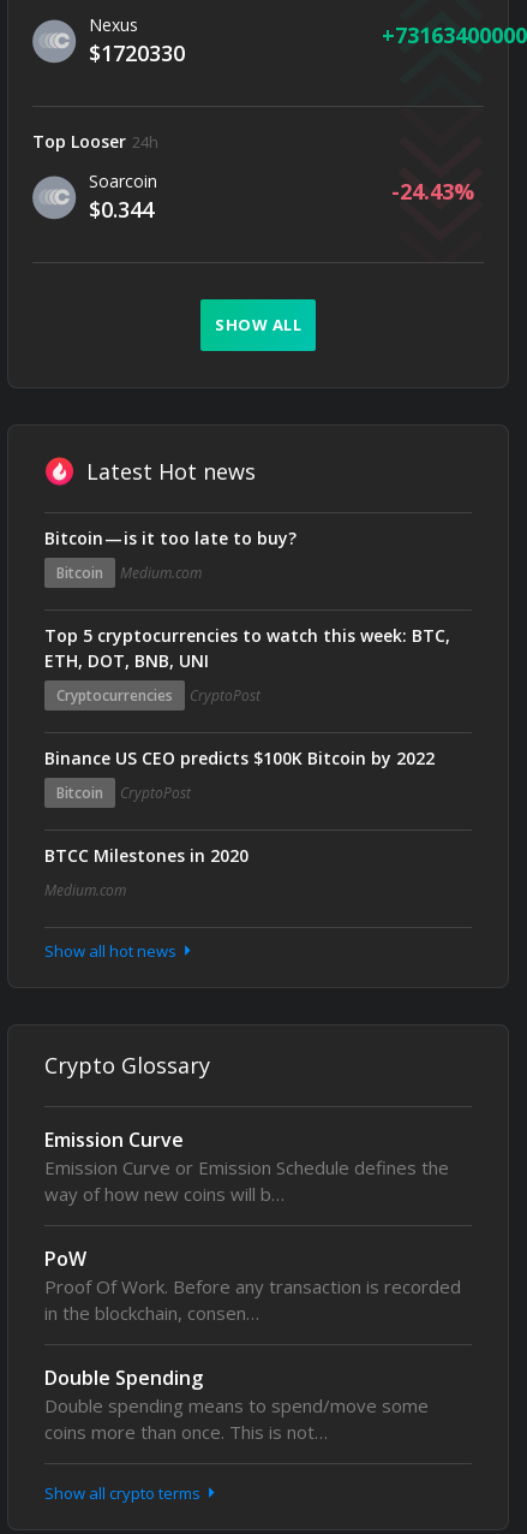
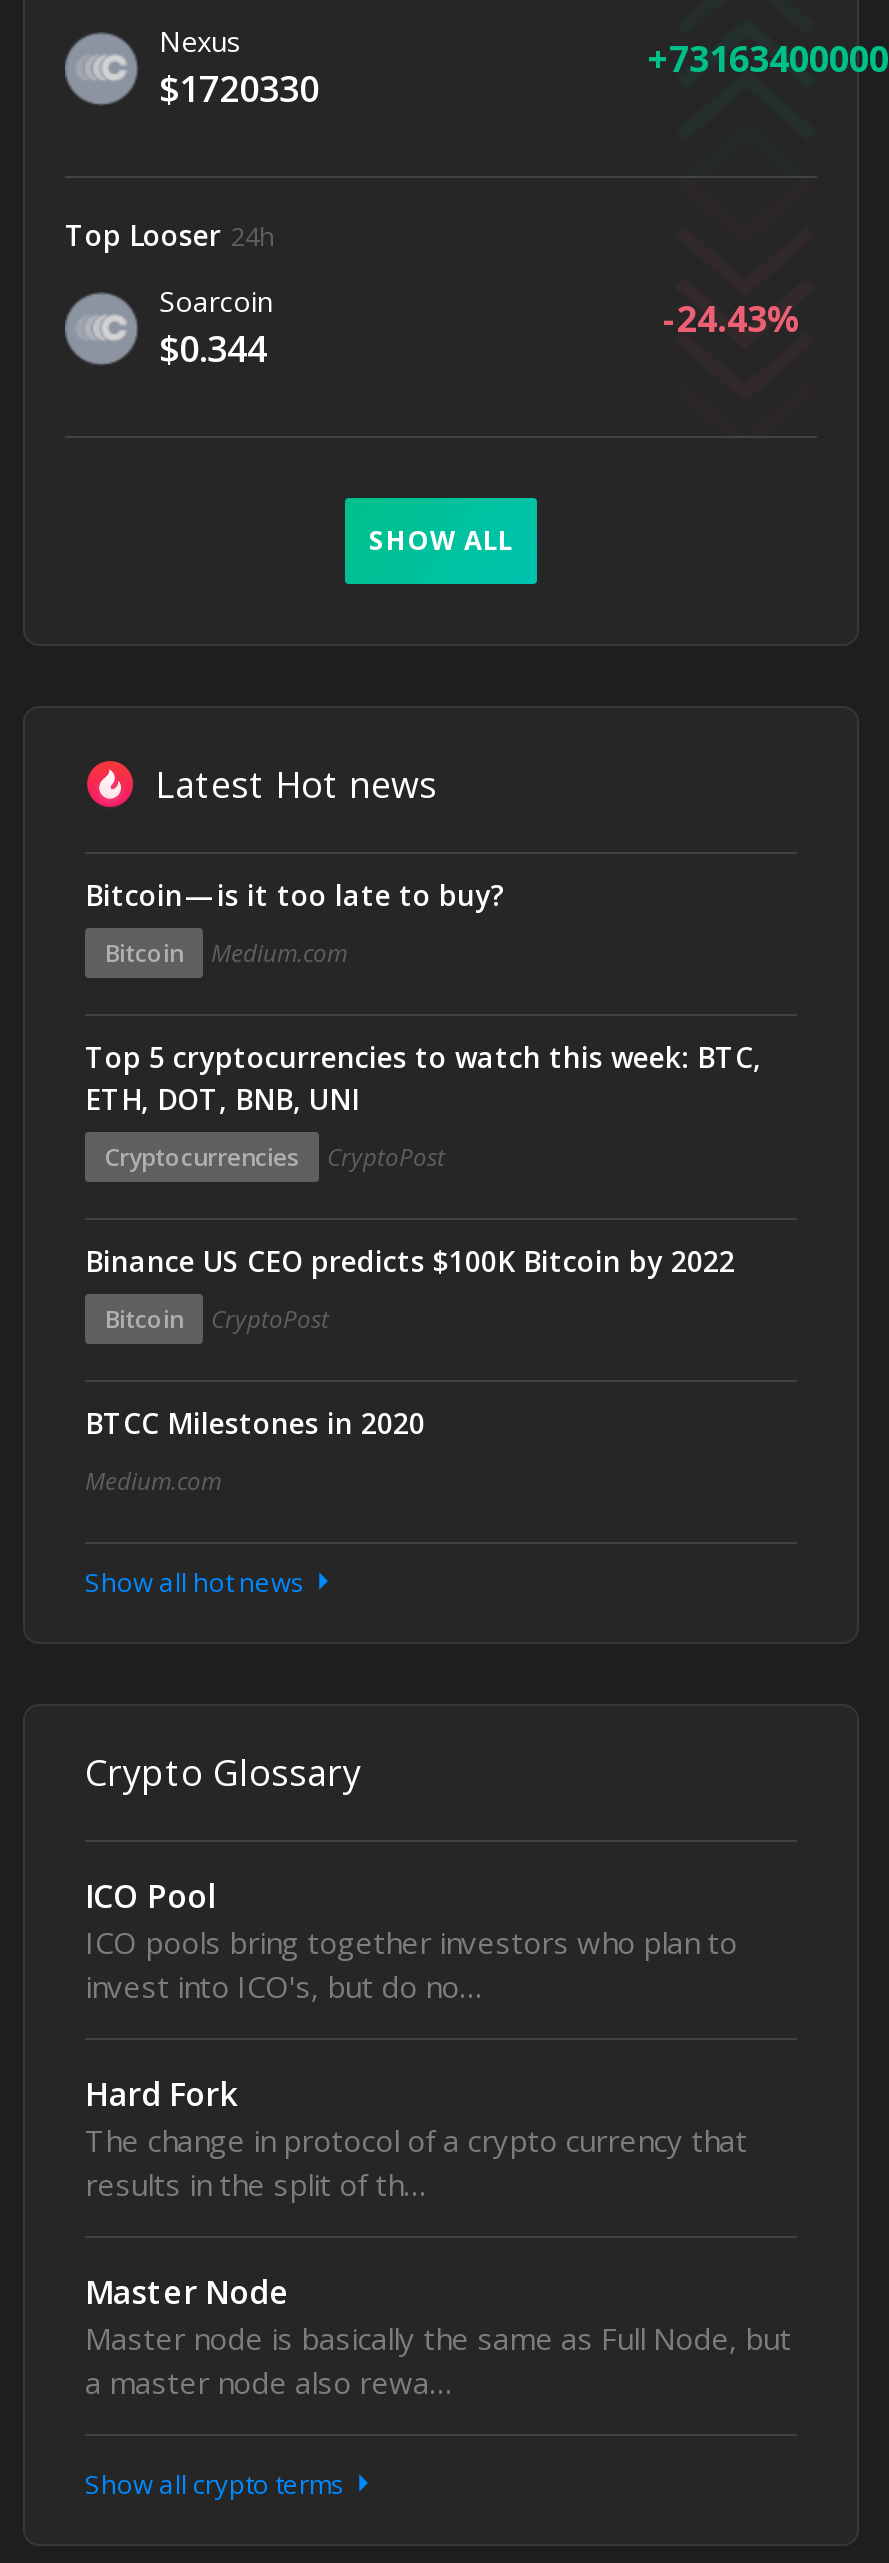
[44,1126,449,1206] Emission Curve | Emission Curve or Emission Schedule defines the | way of how new coins will b… -> [85,1874,737,2006] ICO Pool | ICO pools bring together investors who plan to | invest into ICO's, but do no…
[44,1245,461,1325] PoW | Proof Of Work. Before any transaction is recorded | in the blockchain, consen… -> [85,2072,747,2204] Hard Fork | The change in protocol of a crypto currency that | results in the split of th…
[44,1364,429,1444] Double Spending | Double spending means to spend/move some | coins more than once. This is not… -> [85,2270,791,2402] Master Node | Master node is basically the same as Full Node, but | a master node also rewa…

